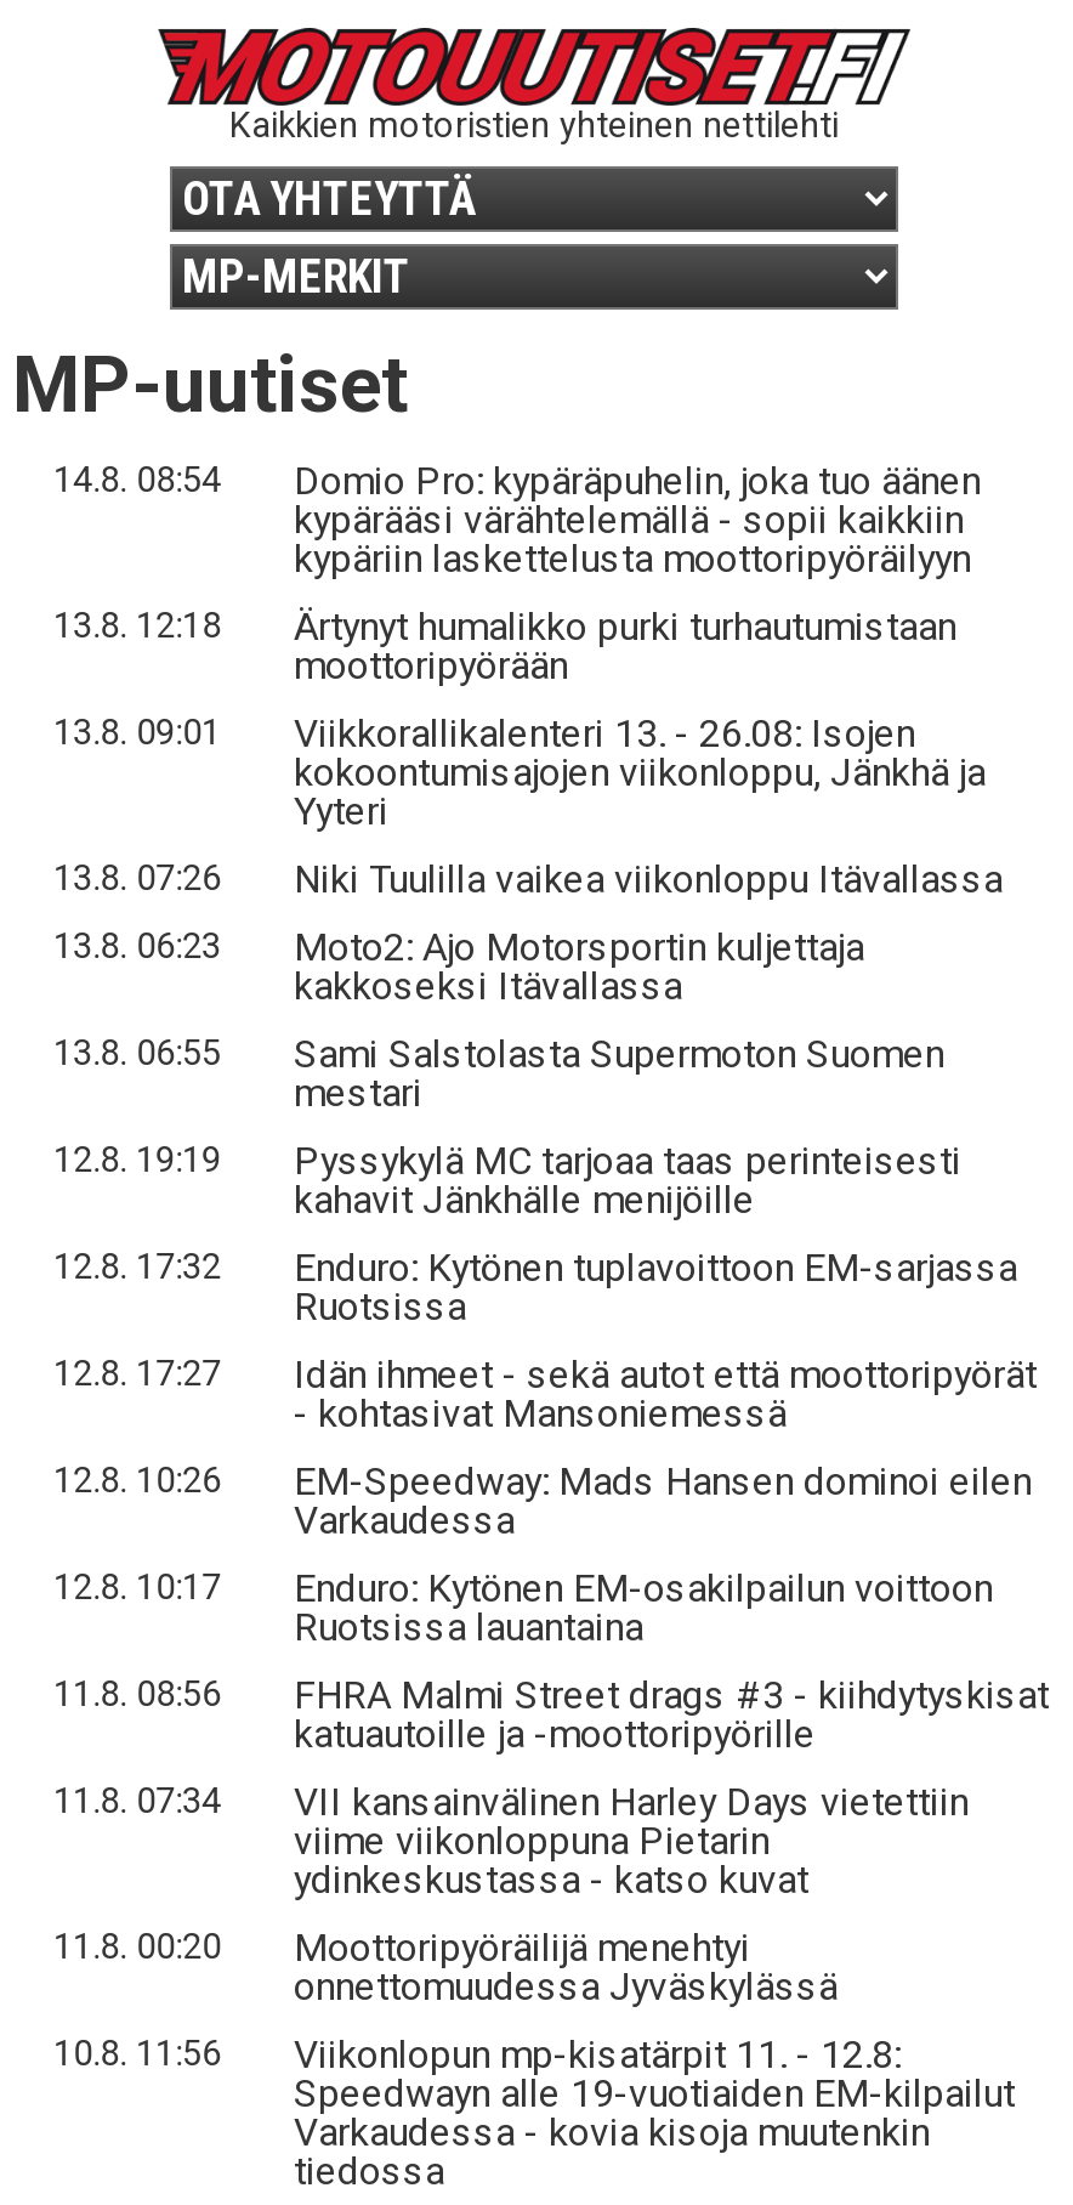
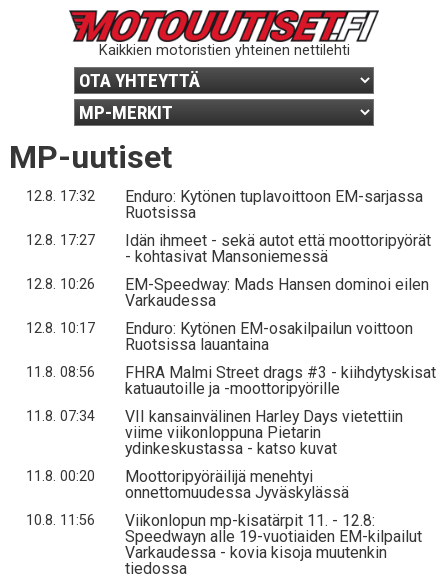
[54,457,1003,1222] 14.8. 08:54 | Domio Pro: kypäräpuhelin, joka tuo äänen | kypärääsi värähtelemällä - sopii kaikkiin | kypäriin laskettelusta moottoripyöräilyyn | 13.8. 12:18 | Ärtynyt humalikko purki turhautumistaan | moottoripyörään | 13.8. 09:01 | Viikkorallikalenteri 13. - 26.08: Isojen | kokoontumisajojen viikonloppu, Jänkhä ja | Yyteri | 13.8. 07:26 | Niki Tuulilla vaikea viikonloppu Itävallassa | 13.8. 06:23 | Moto2: Ajo Motorsportin kuljettaja | kakkoseksi Itävallassa | 13.8. 06:55 | Sami Salstolasta Supermoton Suomen | mestari | 12.8. 19:19 | Pyssykylä MC tarjoaa taas perinteisesti | kahavit Jänkhälle menijöille -> none

